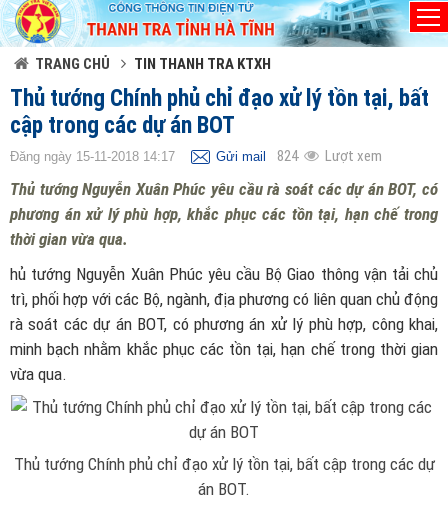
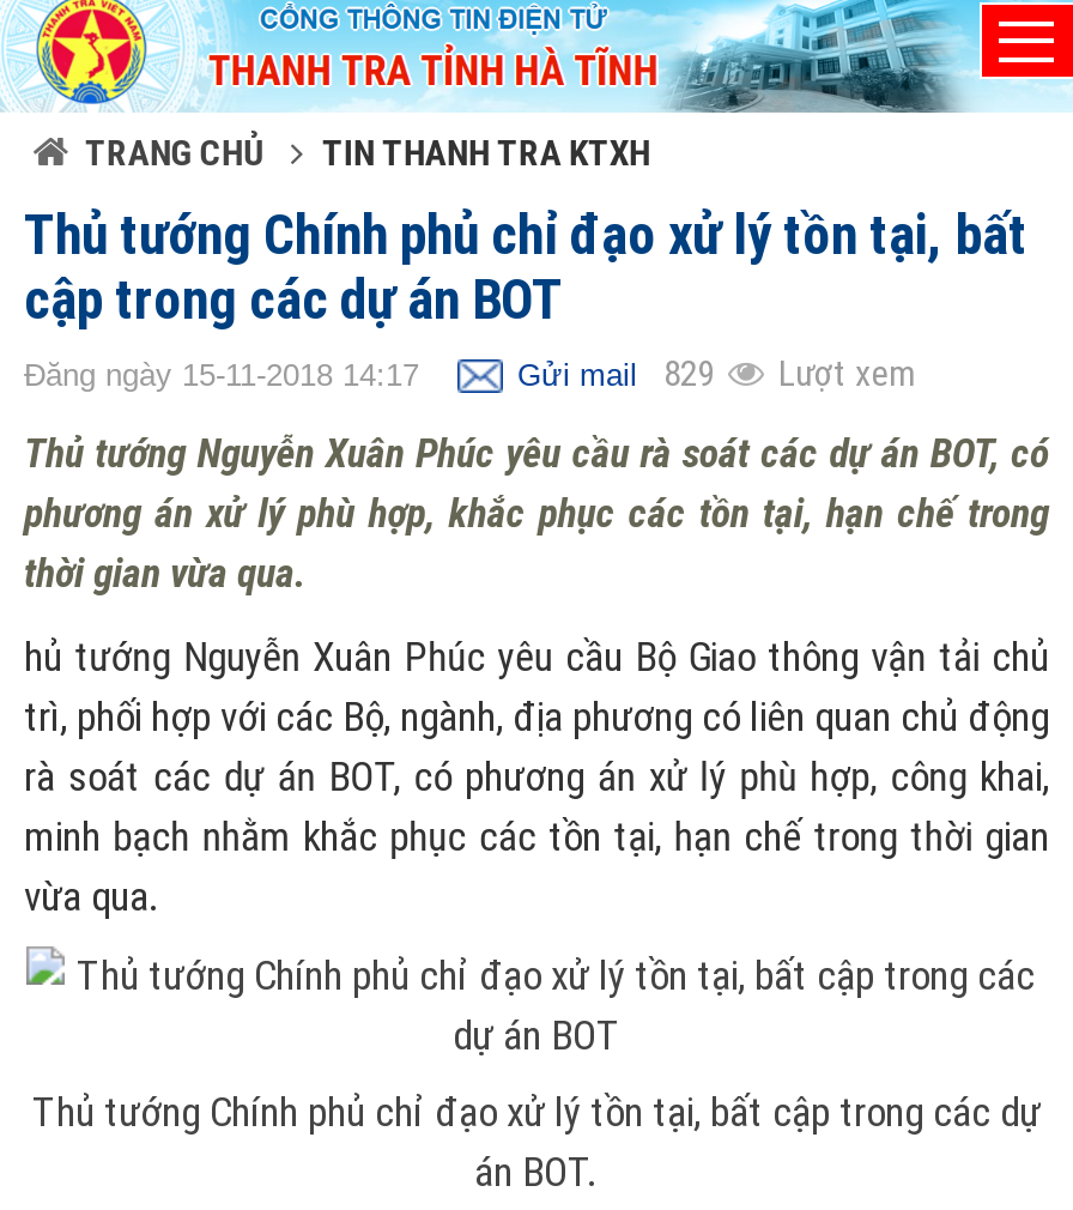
[216,147,382,165] Gửi mail 824 Lượt xem -> [517,352,915,395] Gửi mail 829 Lượt xem

